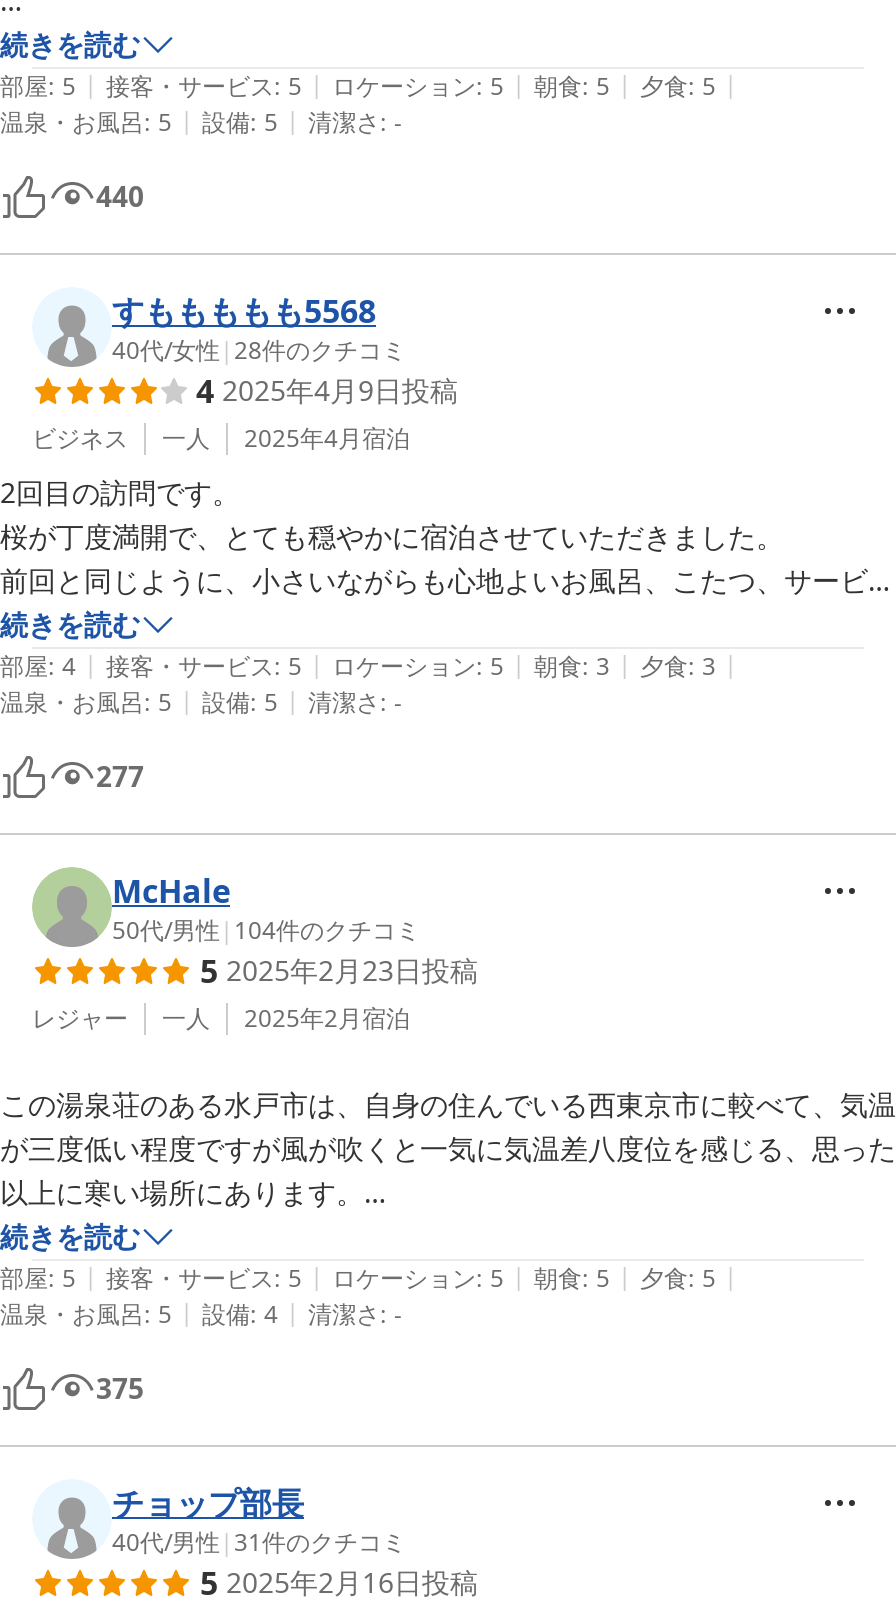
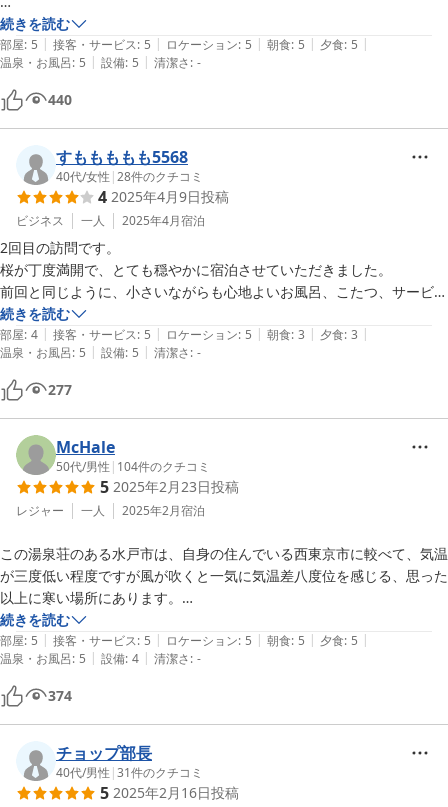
[96,1369,144,1407] 375 -> [48,686,72,705] 374

